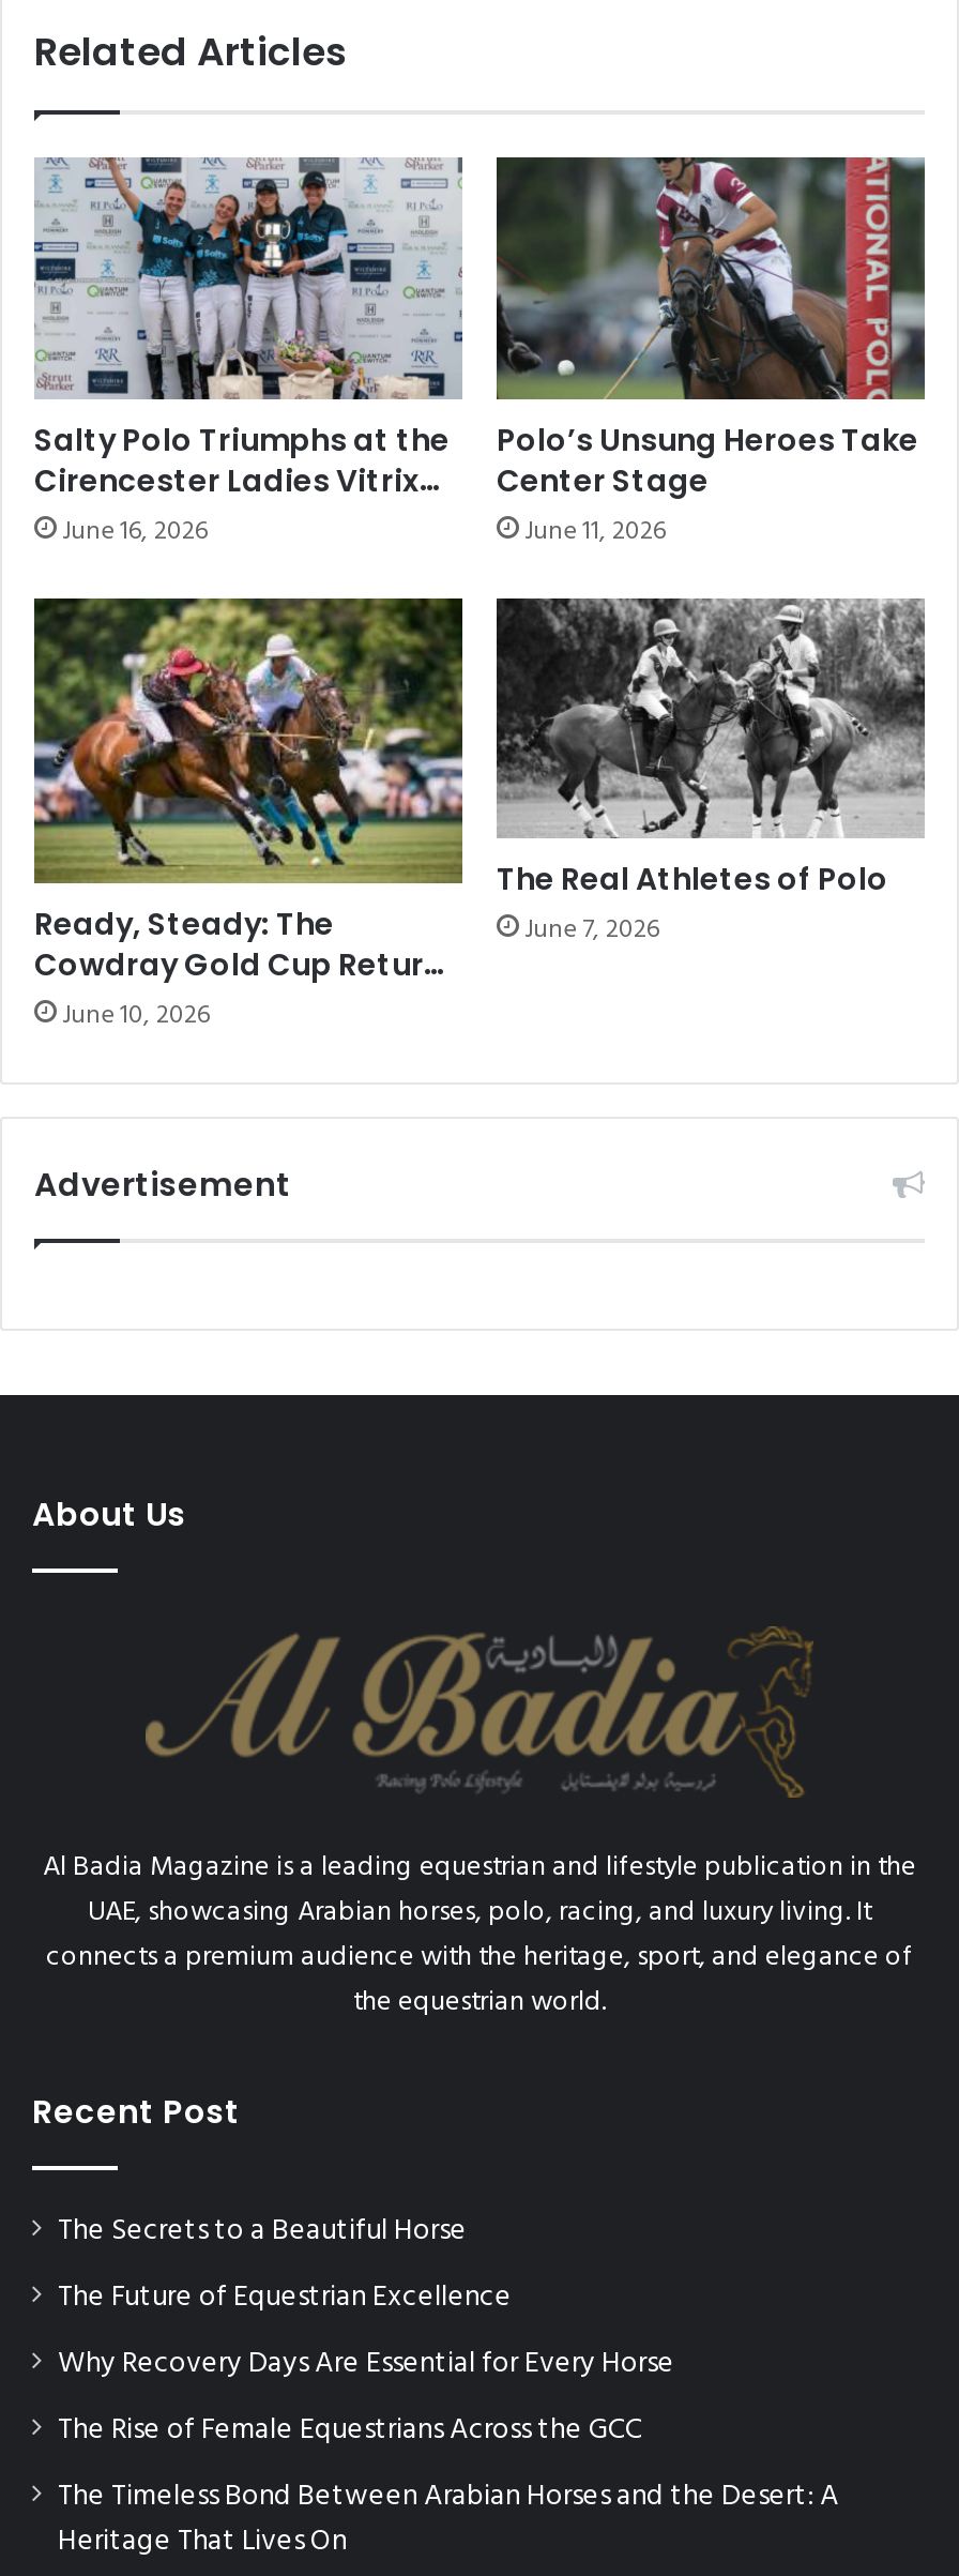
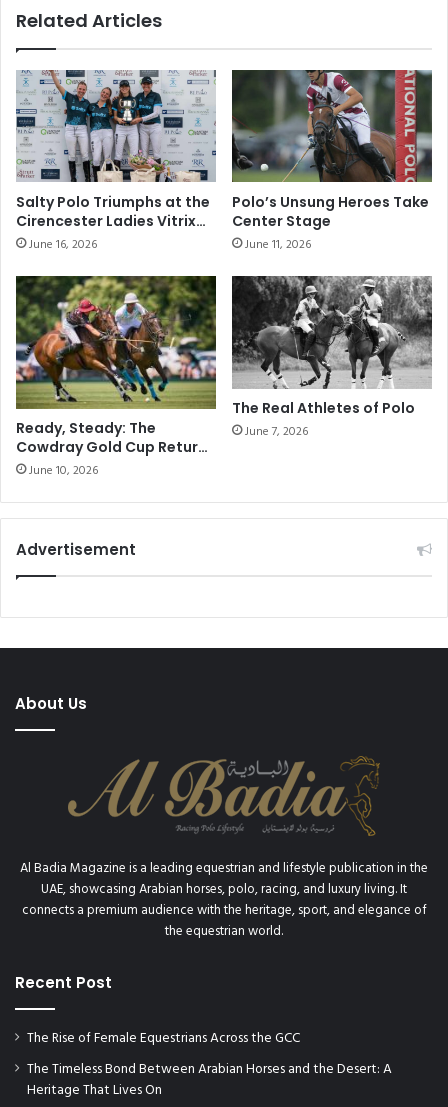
[58,2208,674,2386] The Secrets to a Beautiful Horse | The Future of Equestrian Excellence | Why Recovery Days Are Essential for Every Horse -> none

